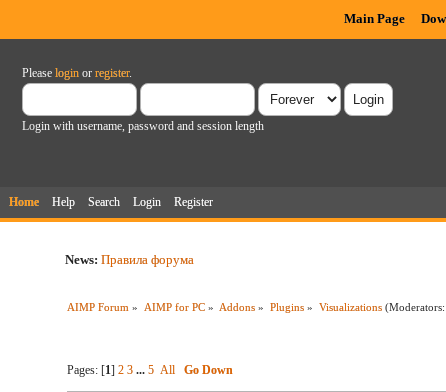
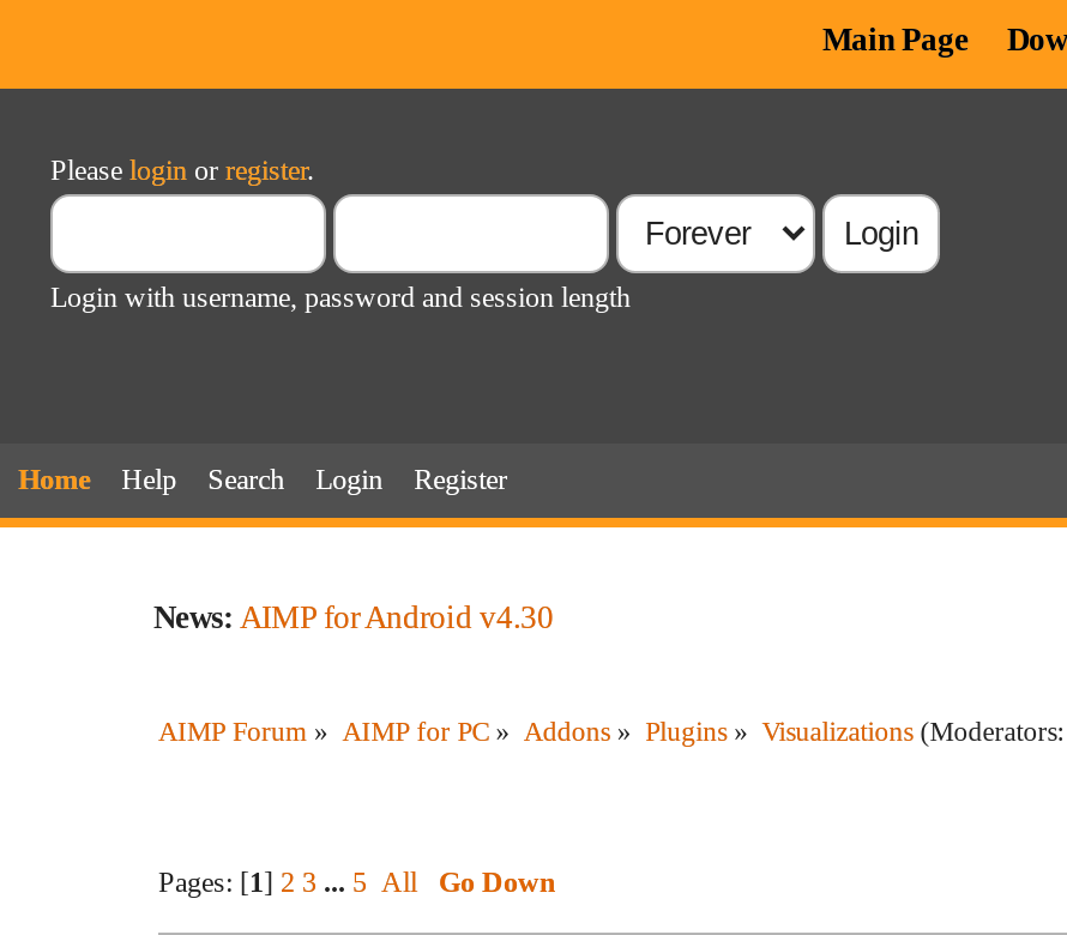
[65,252,194,267] News: Правила форума -> [153,599,554,635] News: AIMP for Android v4.30

